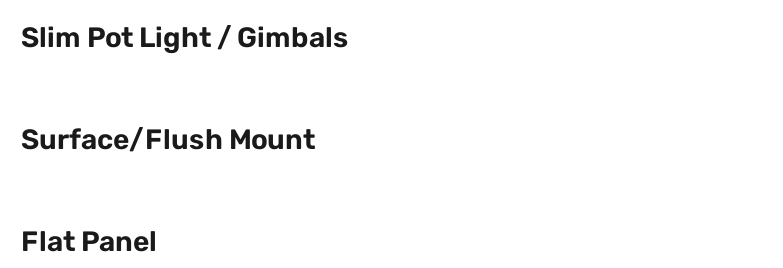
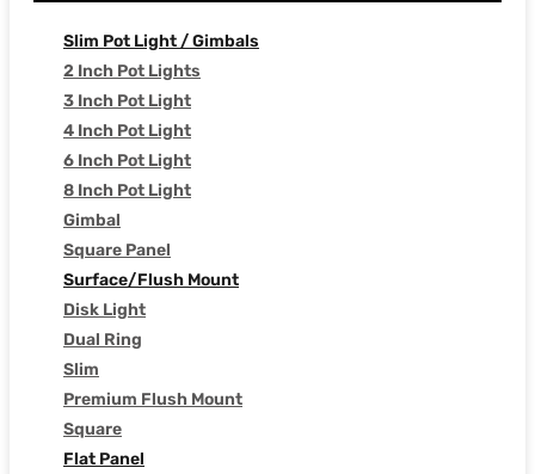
none -> [63,60,201,260] 2 Inch Pot Lights | 3 Inch Pot Light | 4 Inch Pot Light | 6 Inch Pot Light | 8 Inch Pot Light | Gimbal | Square Panel
none -> [63,299,242,439] Disk Light | Dual Ring | Slim | Premium Flush Mount | Square

